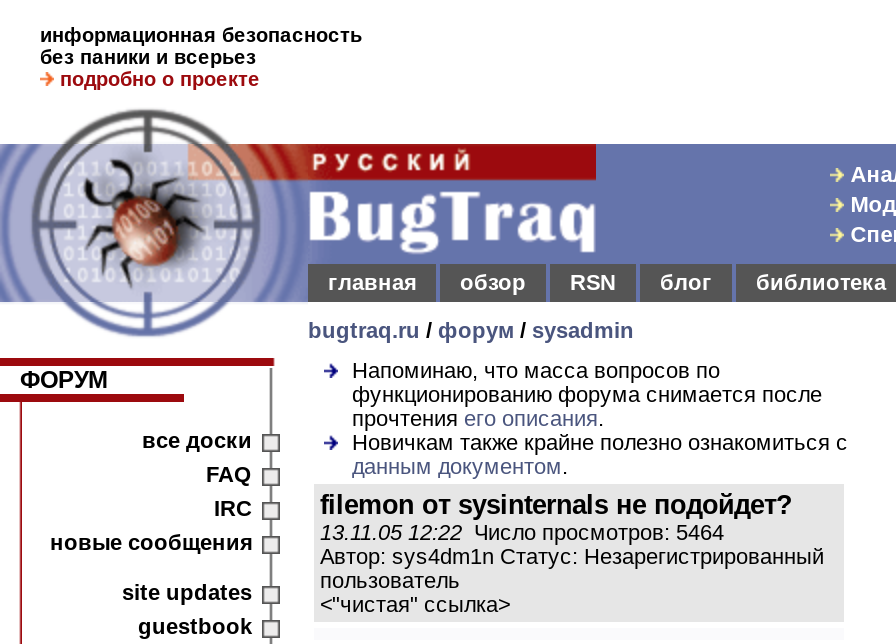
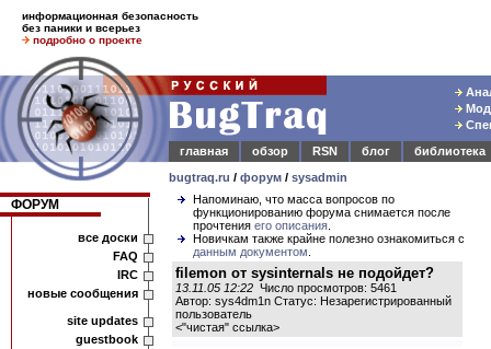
[320,520,724,544] 13.11.05 12:22 Число просмотров: 5464 -> [175,281,397,294] 13.11.05 12:22 Число просмотров: 5461

